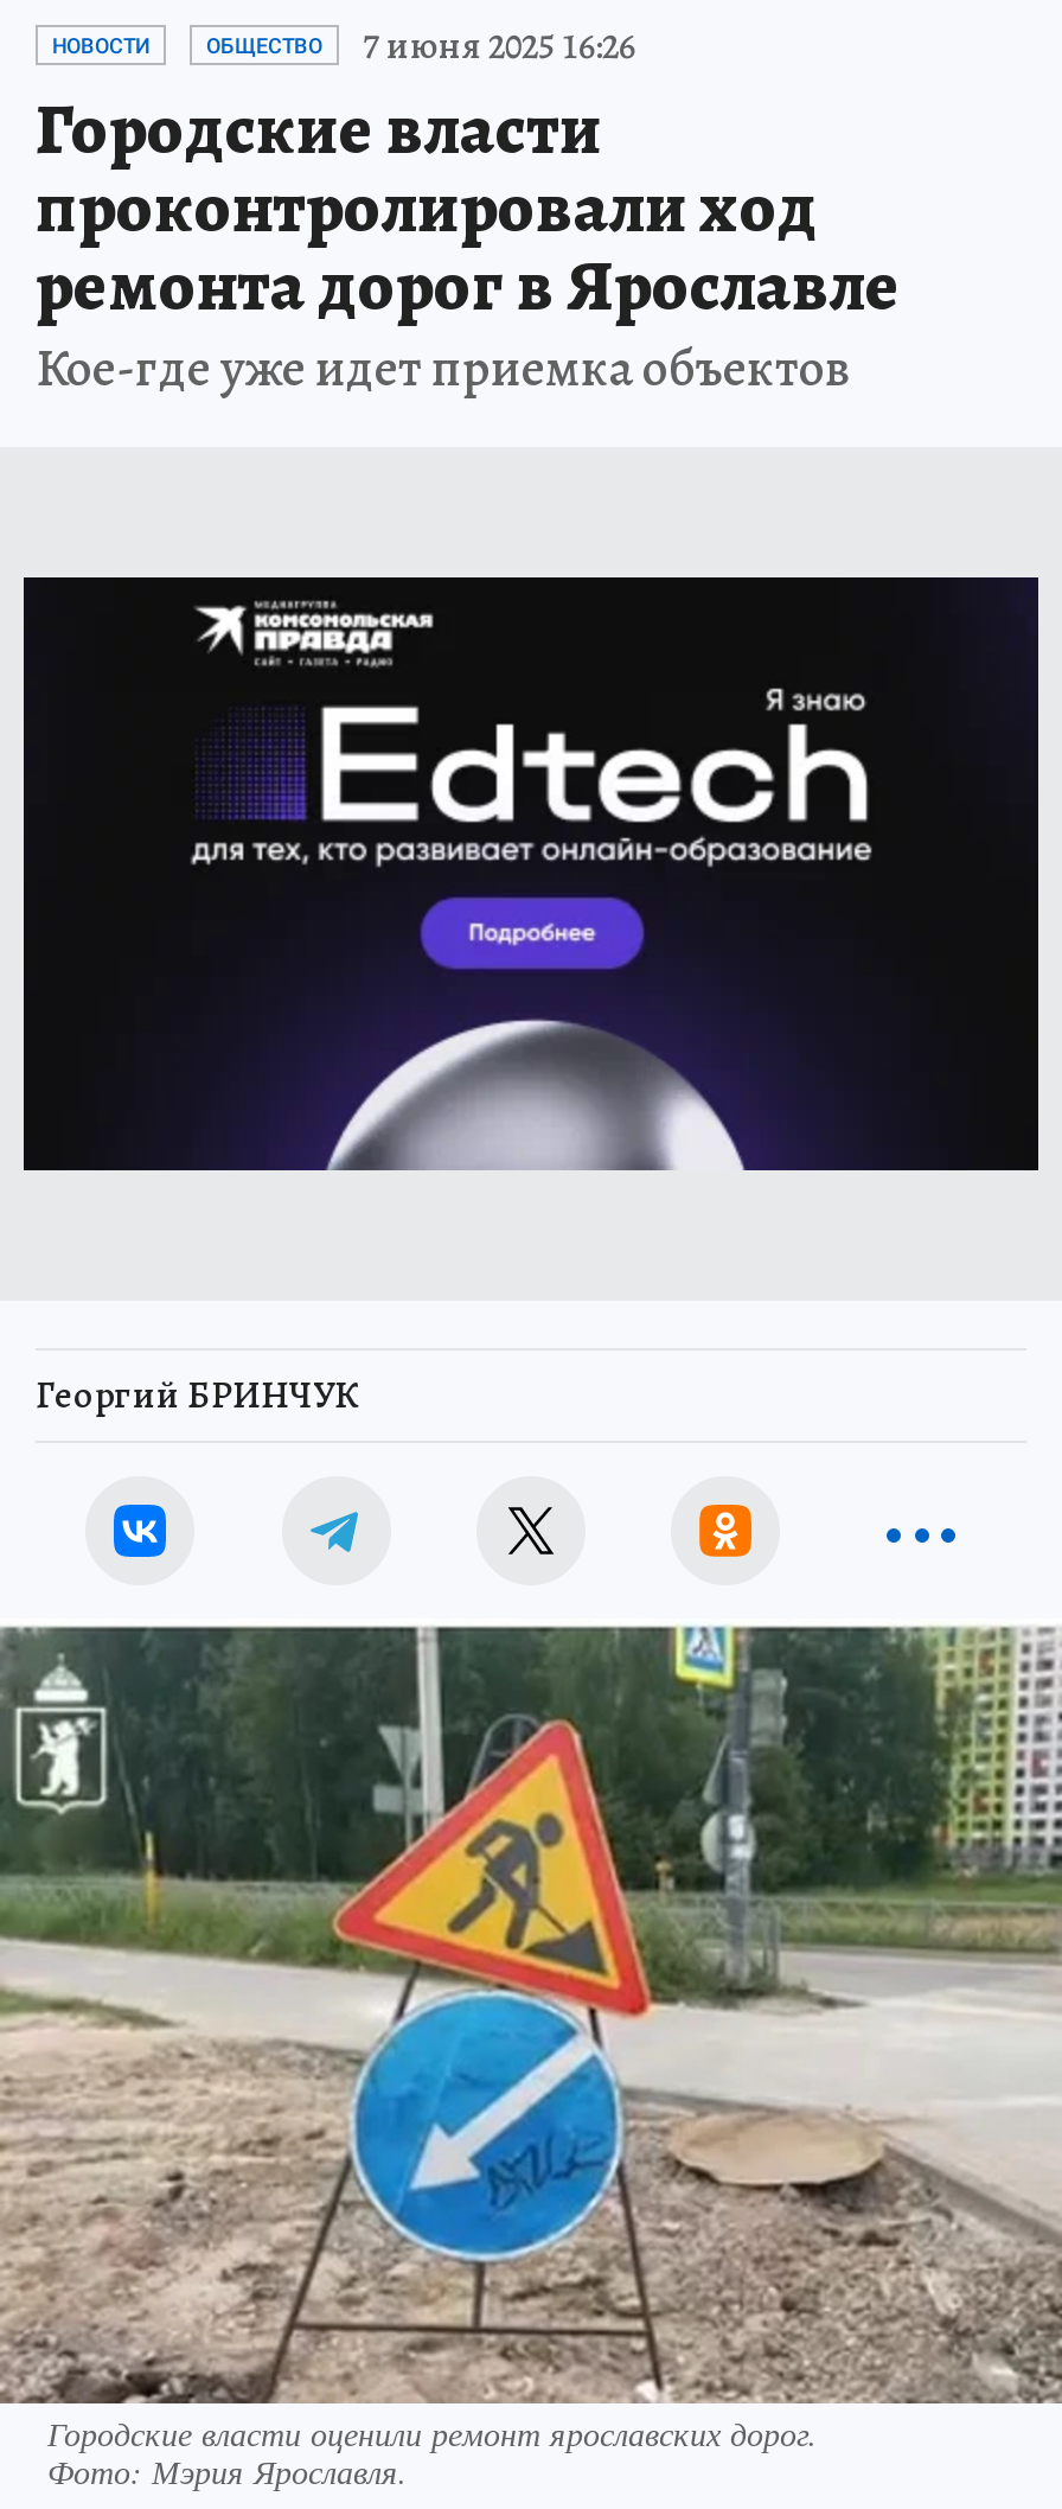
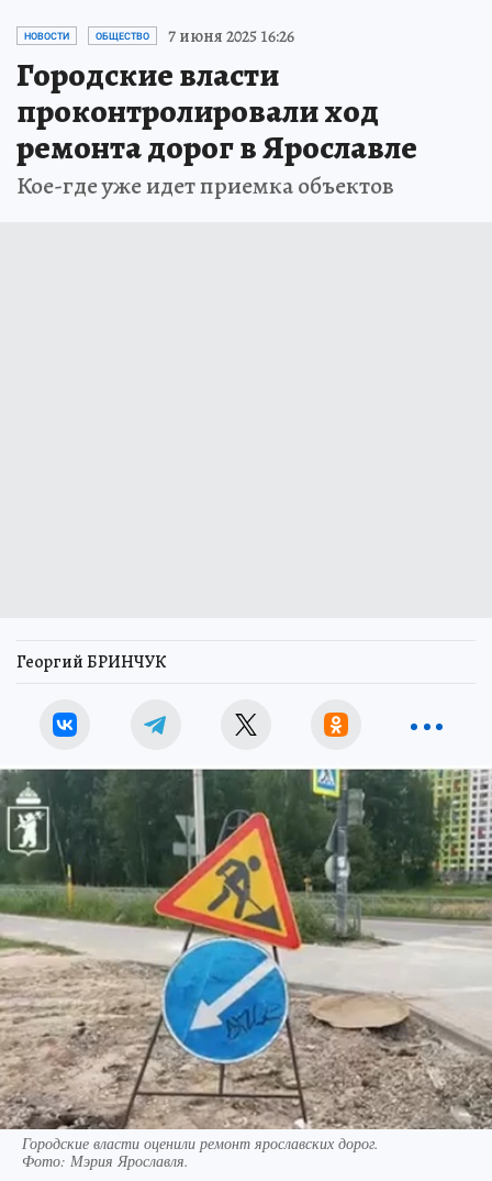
[21,575,1041,1173] [image] -> none

